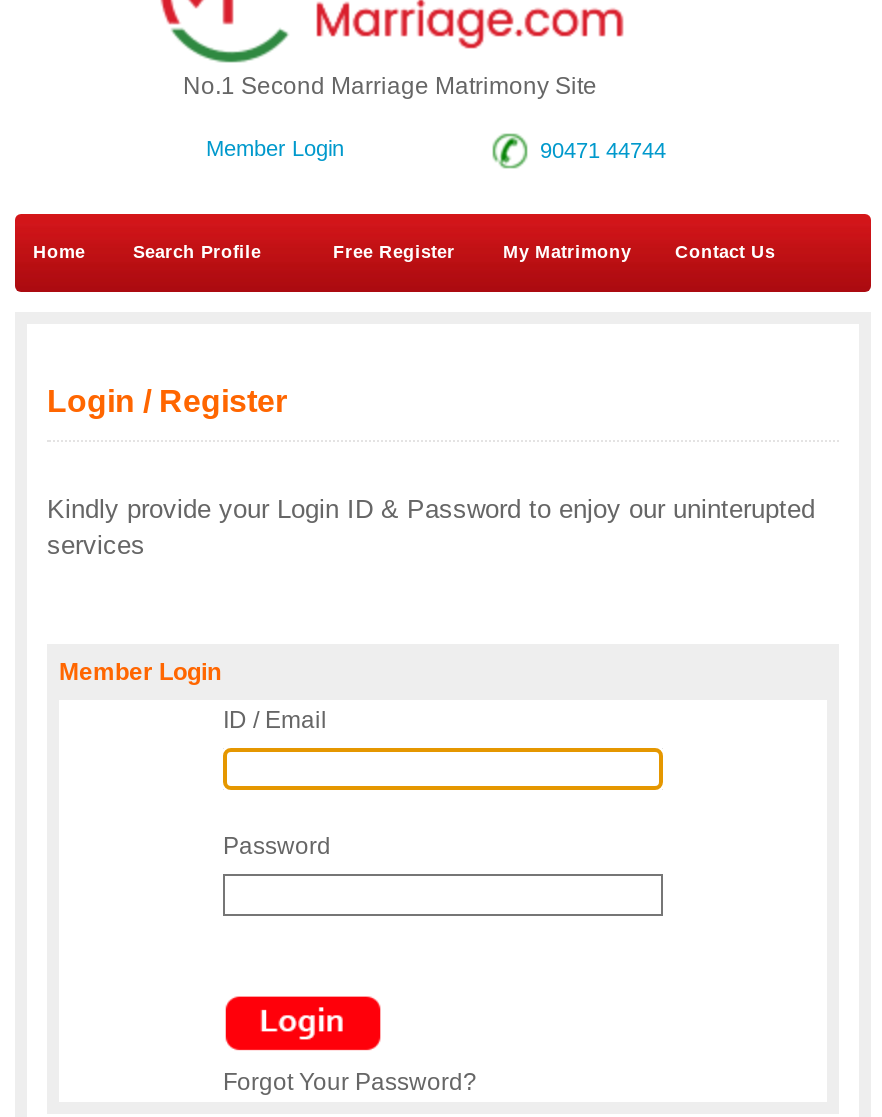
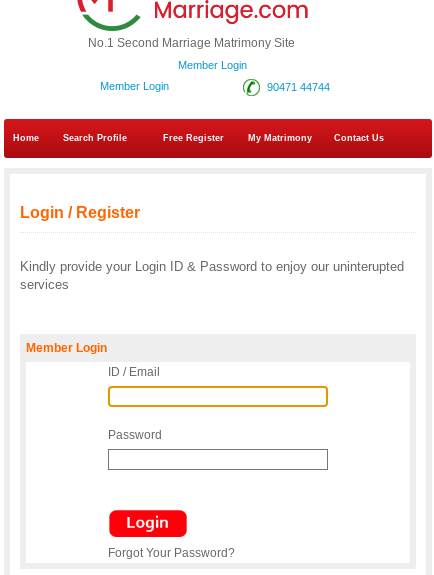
none -> [177,59,246,71] Member Login

